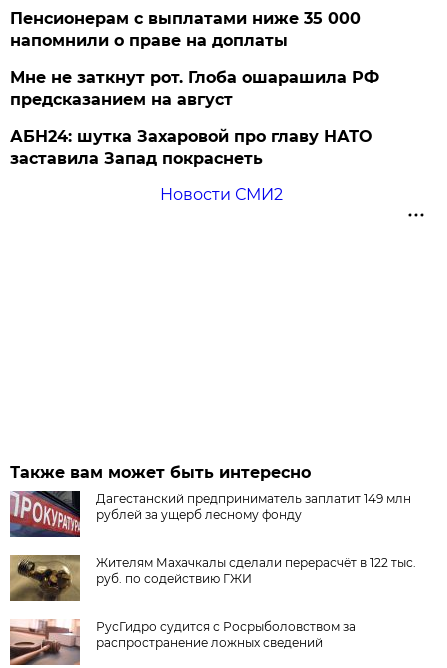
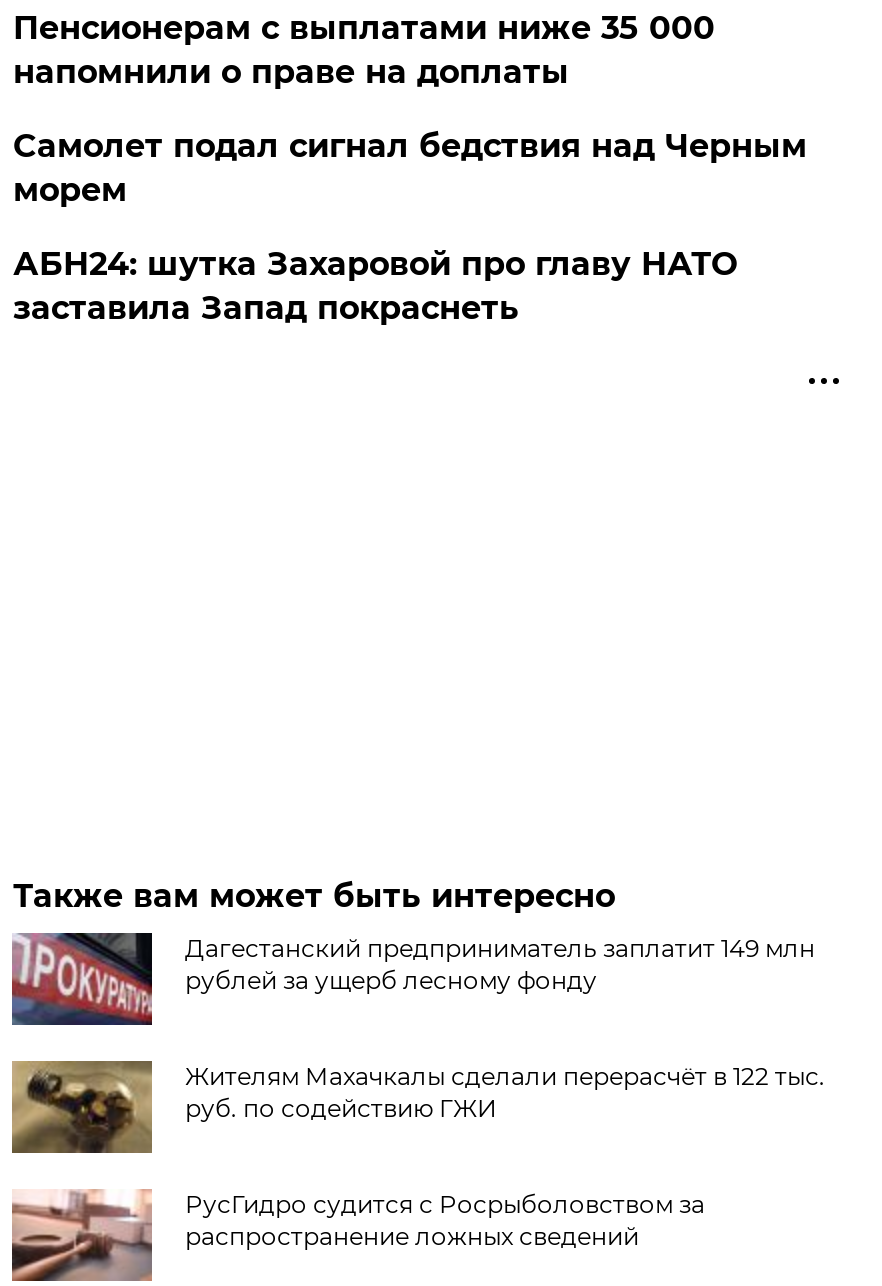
[10,68,379,109] Мне не заткнут рот. Глоба ошарашила РФ | предсказанием на август -> [13,127,807,209] Самолет подал сигнал бедствия над Черным | морем
[160,185,283,204] Новости СМИ2 -> none

